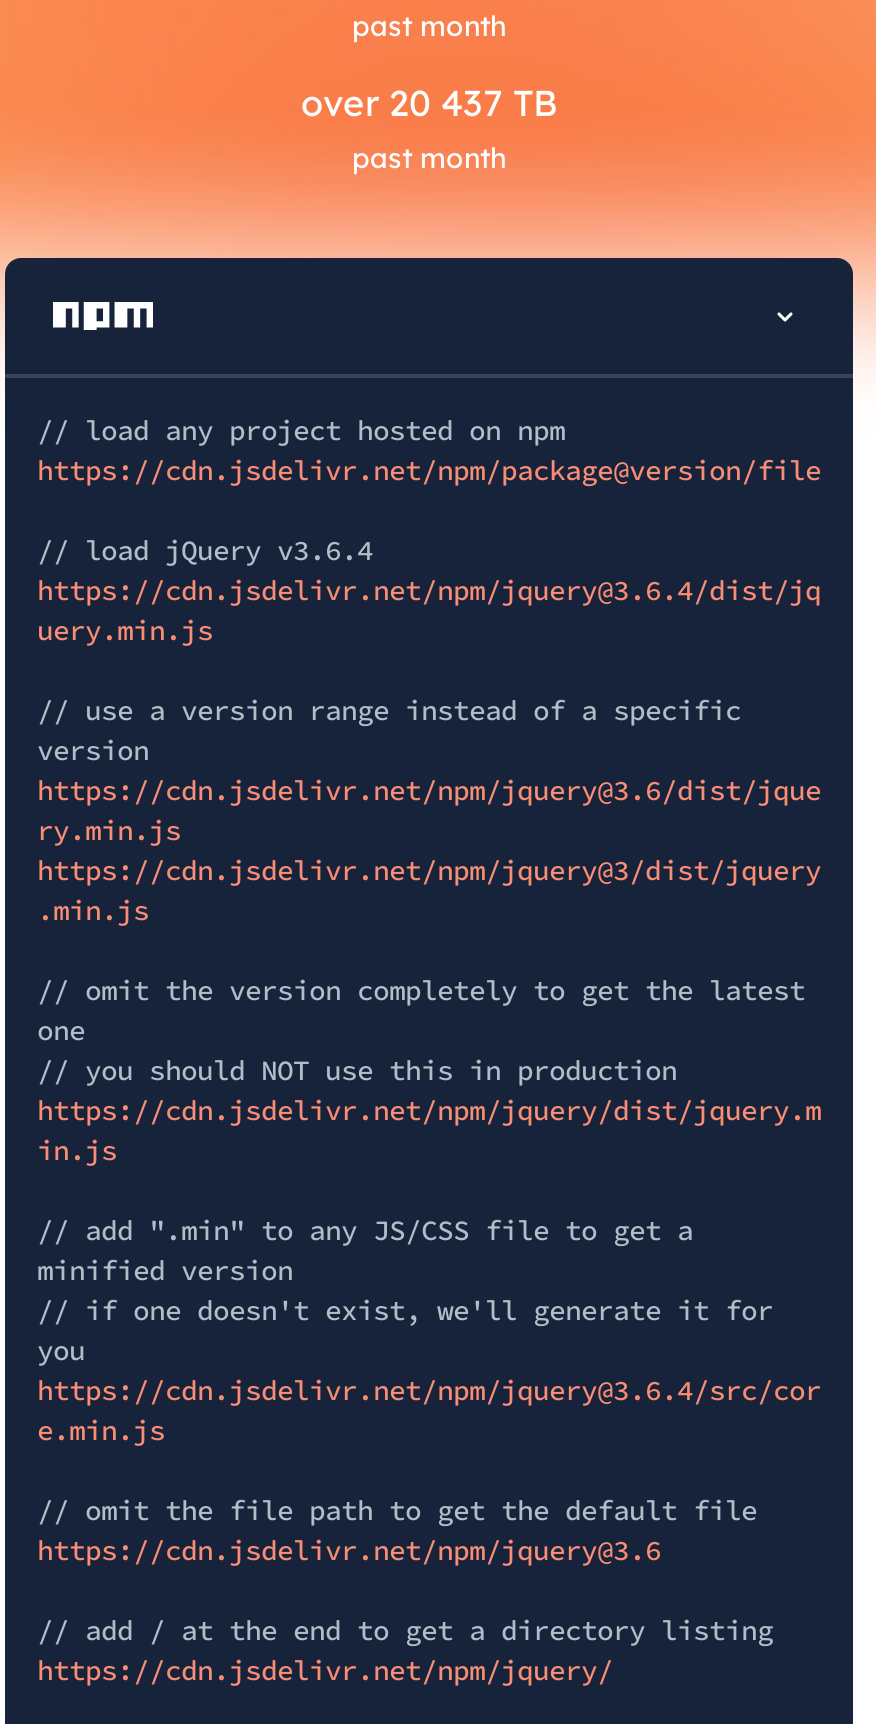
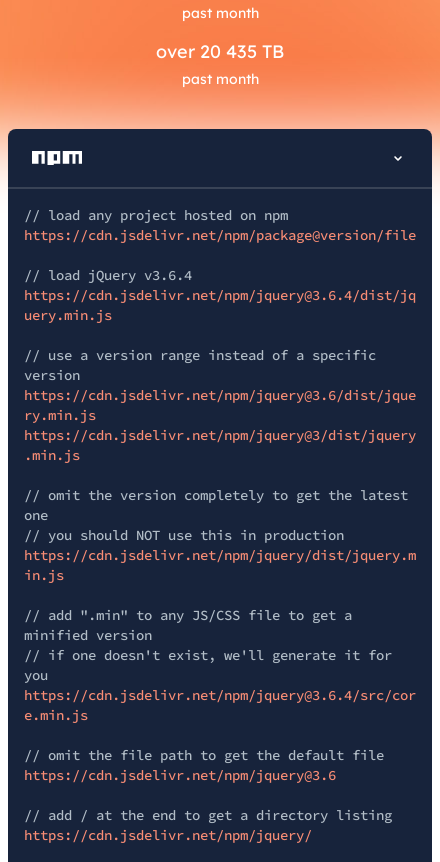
[301,80,557,126] over 20 437 TB -> [156,40,284,63] over 20 435 TB

